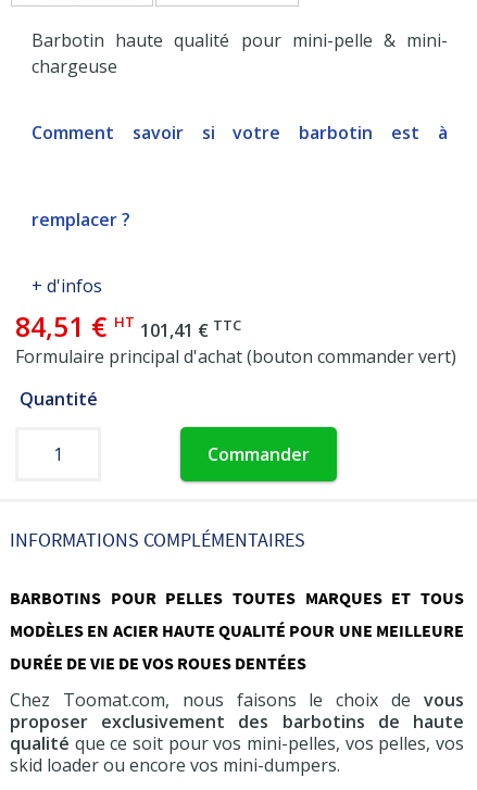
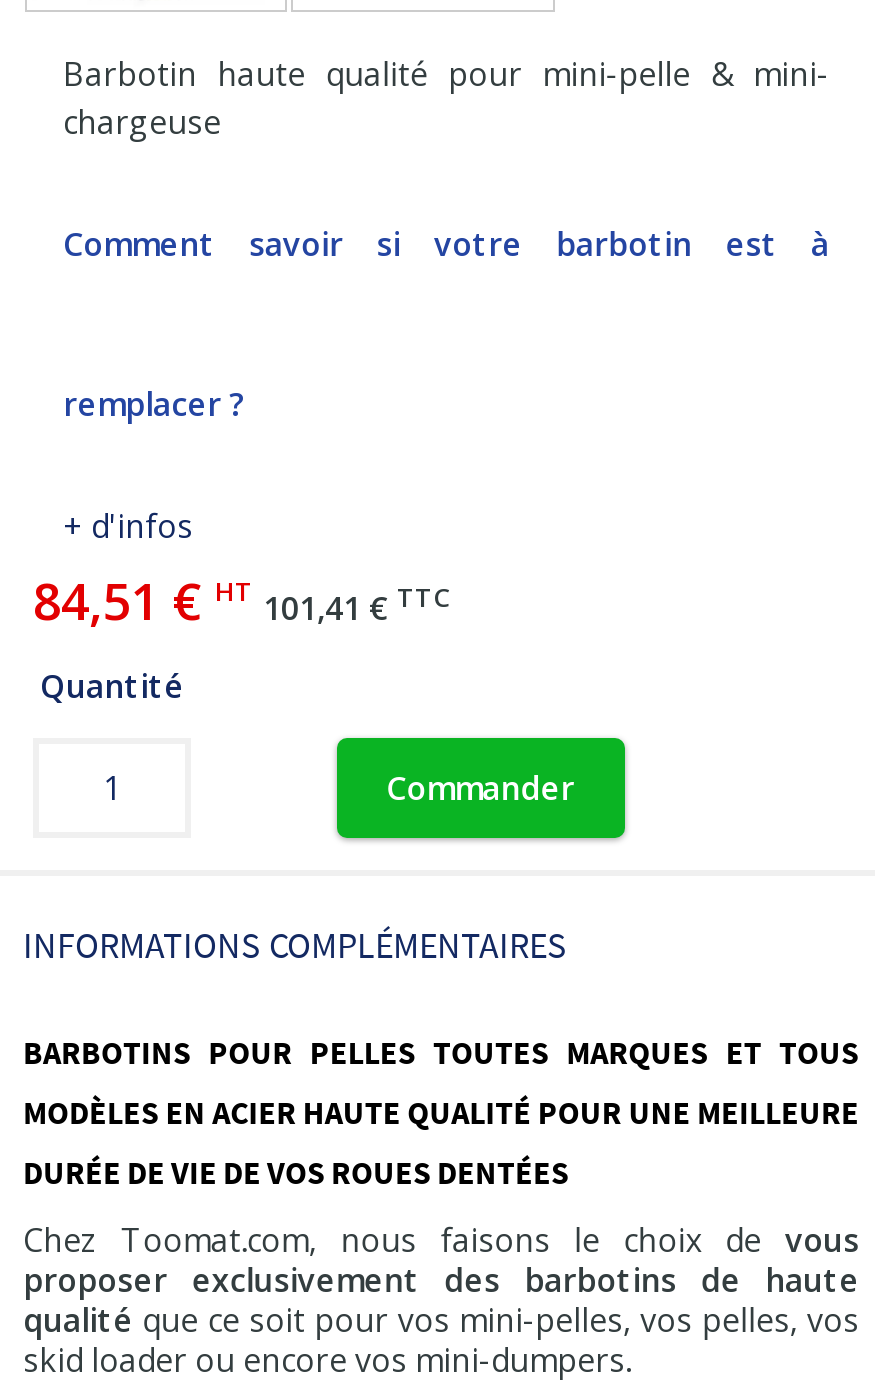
[15,344,456,368] Formulaire principal d'achat (bouton commander vert) -> none

